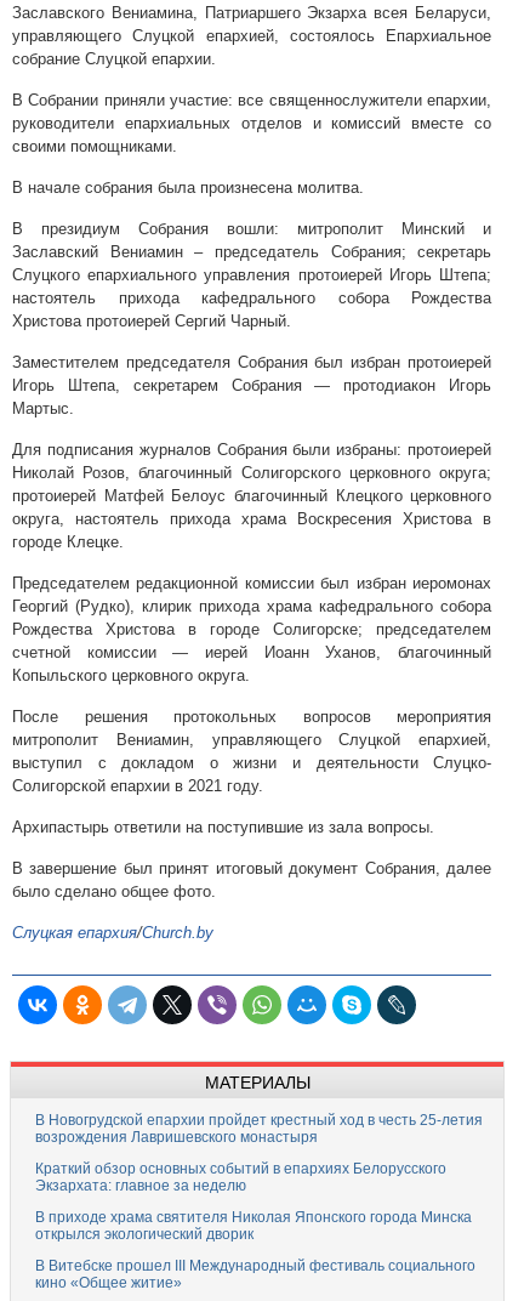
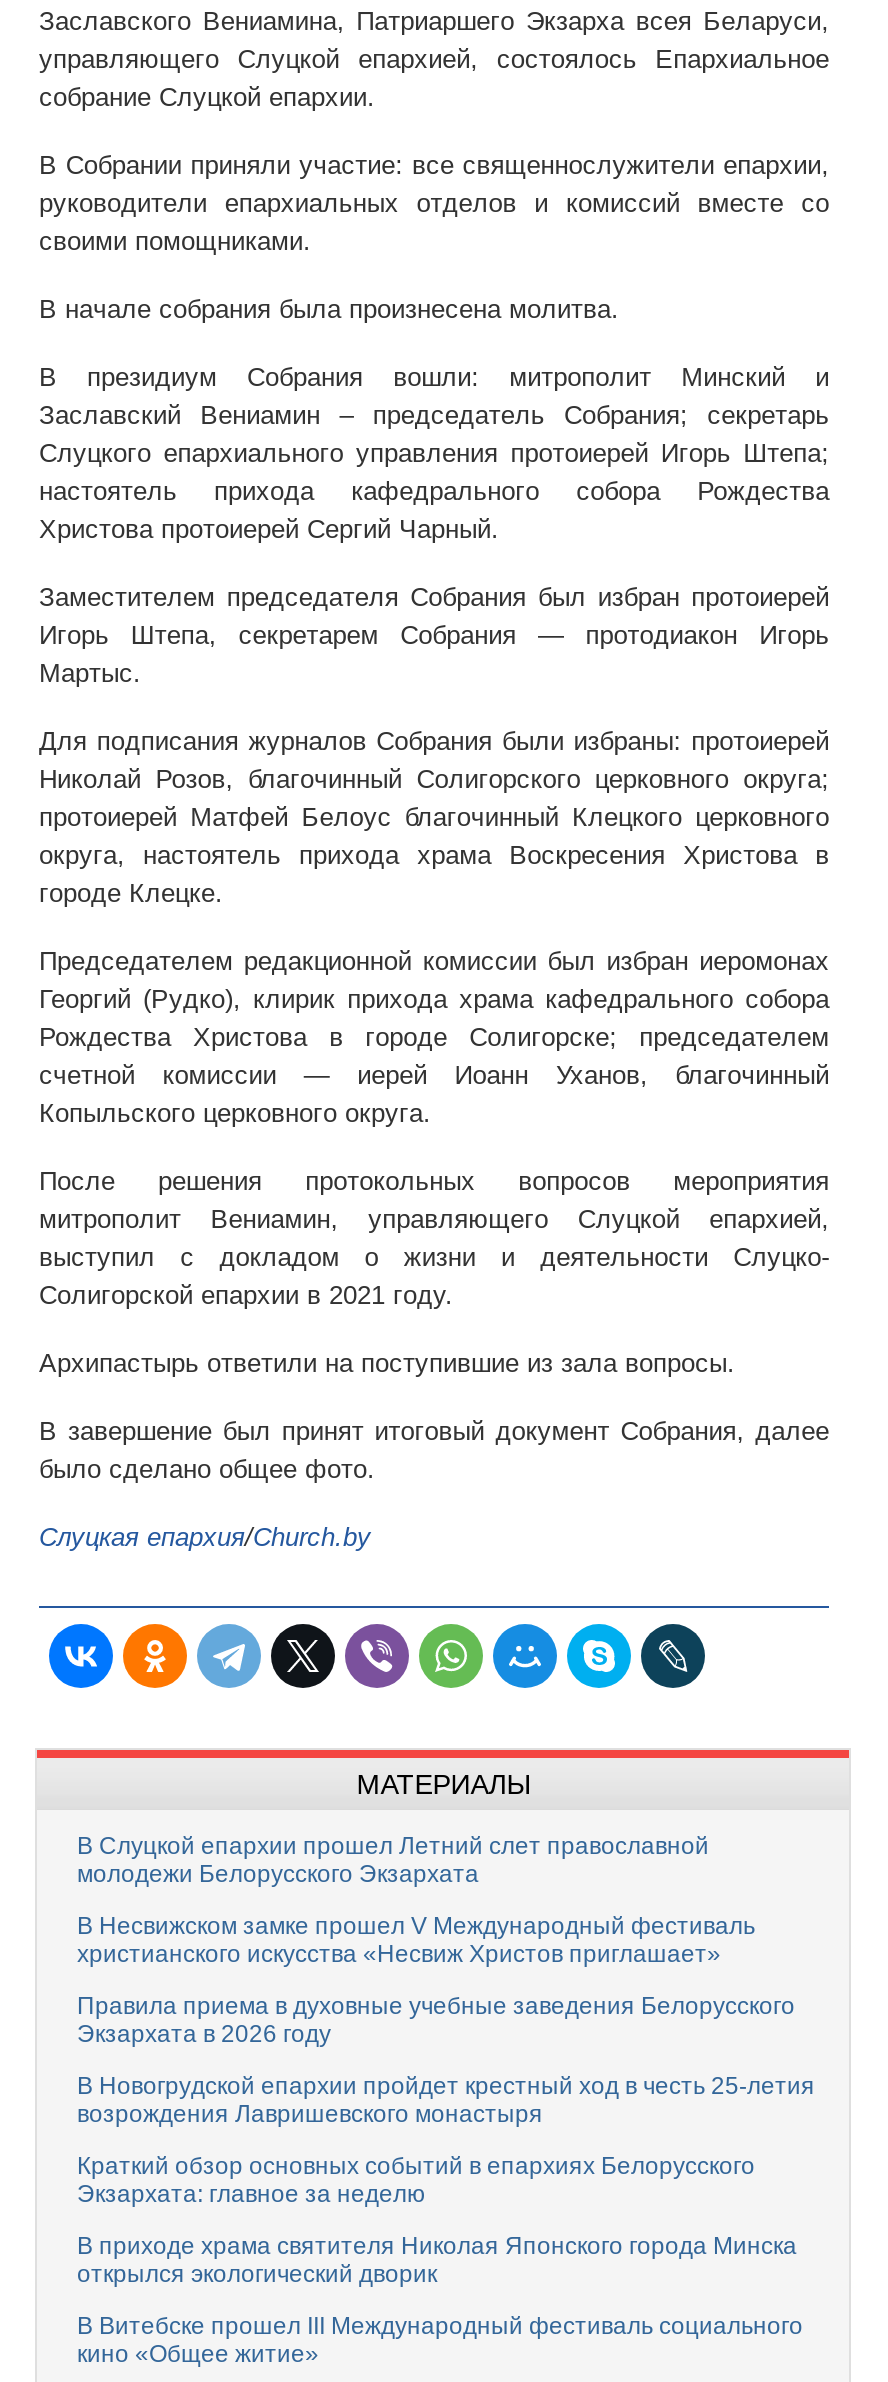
none -> [77,1832,795,2050] В Слуцкой епархии прошел Летний слет православной | молодежи Белорусского Экзархата | В Несвижском замке прошел V Международный фестиваль | христианского искусства «Несвиж Христов приглашает» | Правила приема в духовные учебные заведения Белорусского | Экзархата в 2026 году

